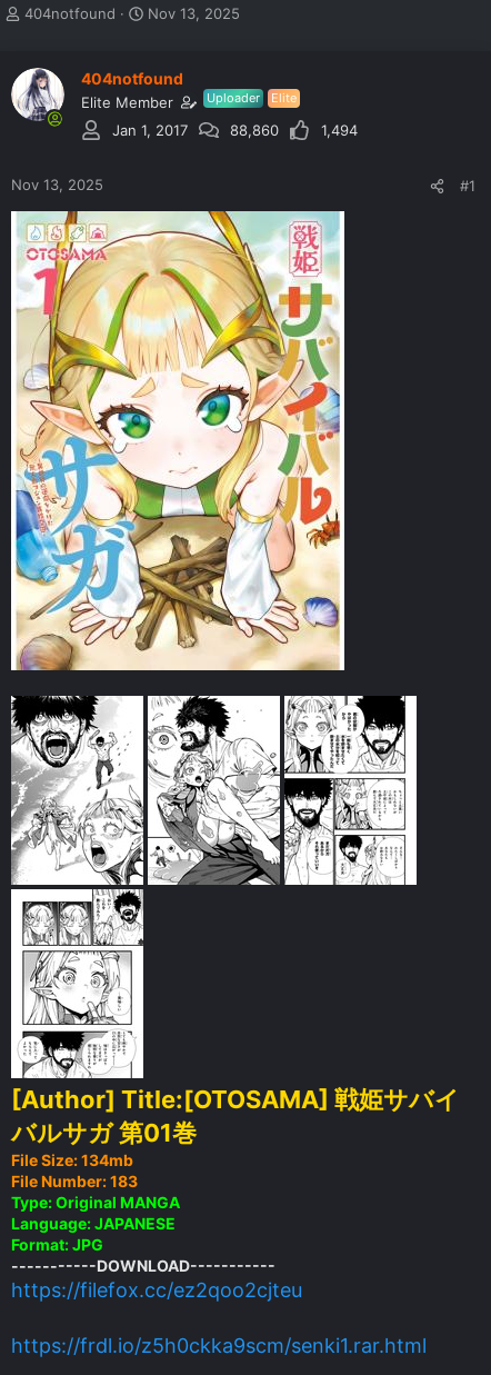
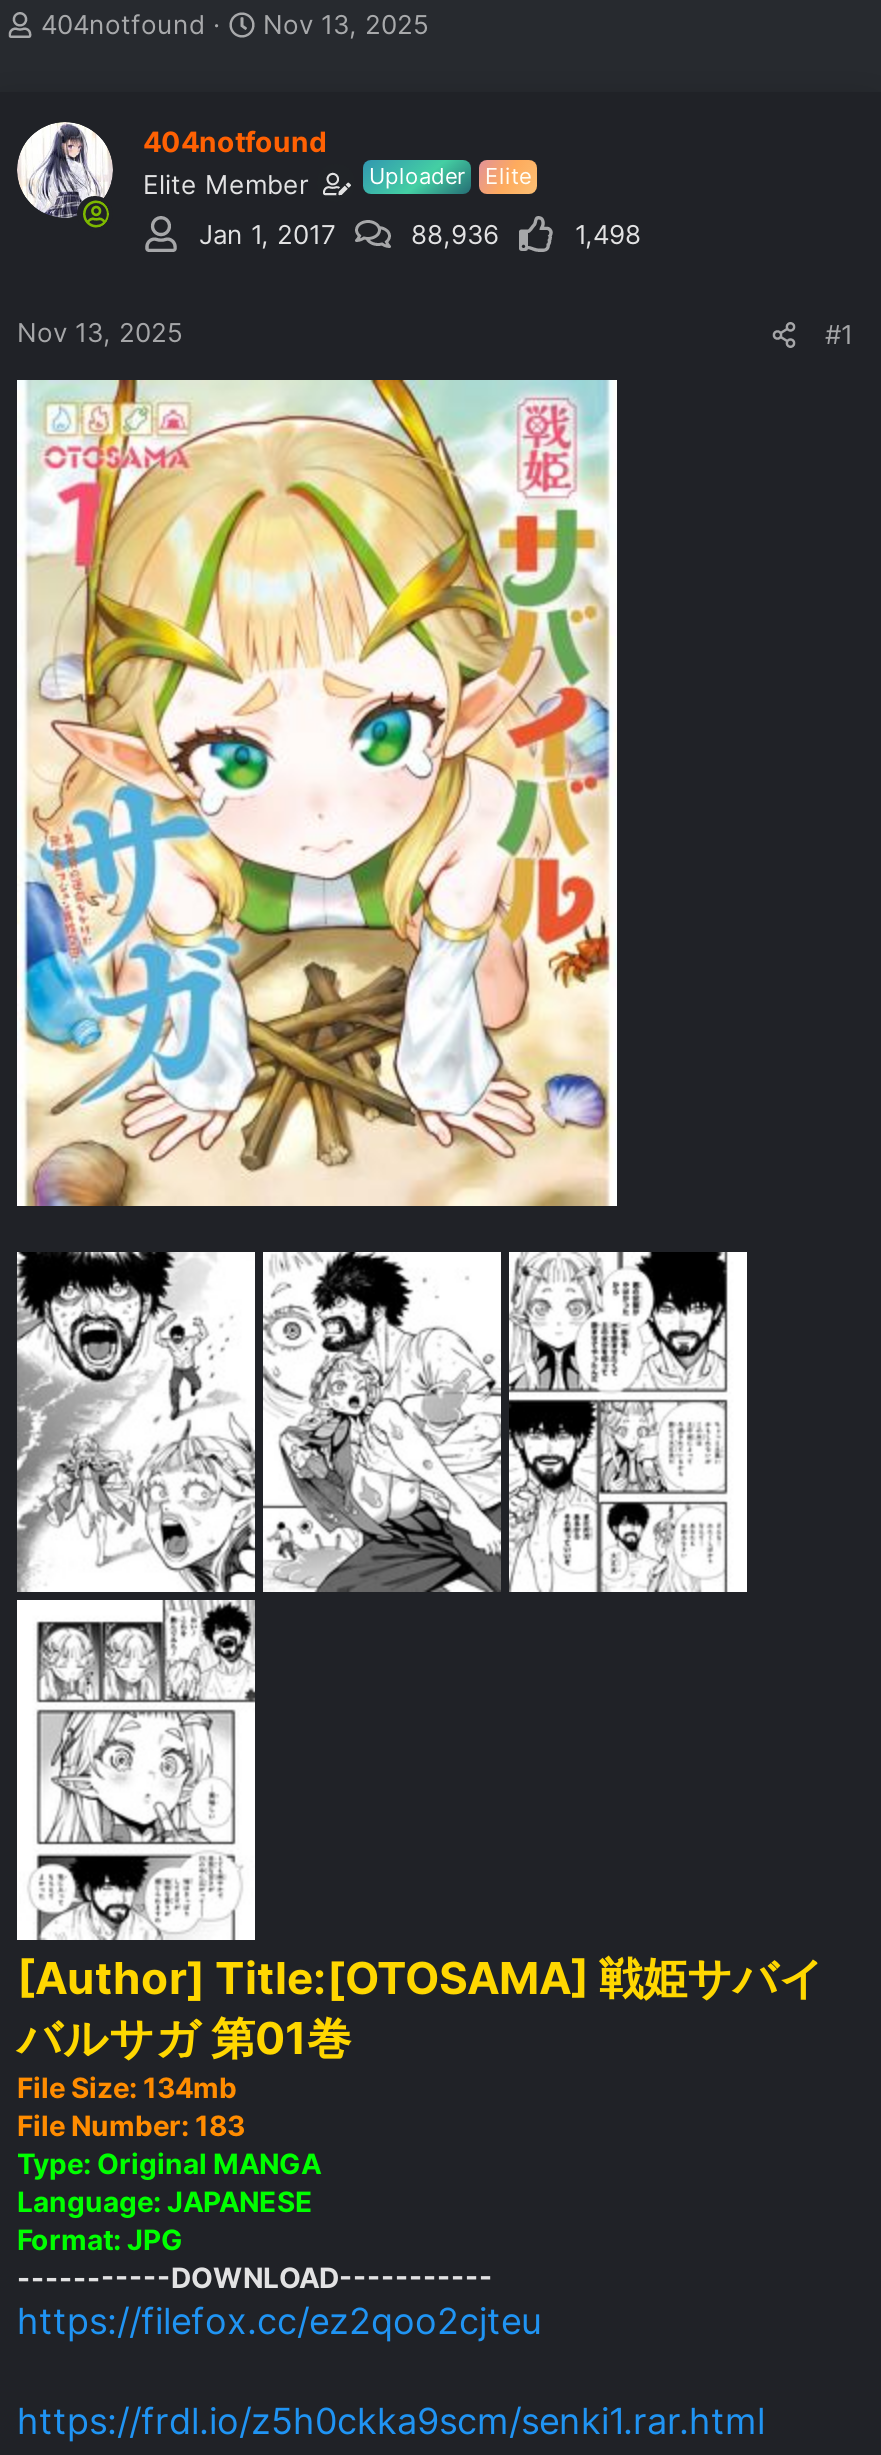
[230,122,279,139] 88,860 -> [411,219,499,251] 88,936
[321,122,358,139] 1,494 -> [575,219,641,251] 1,498

